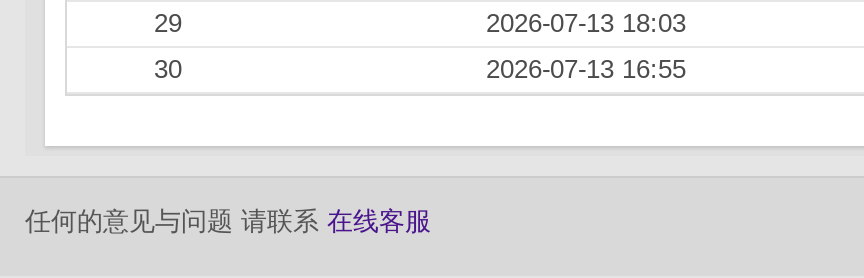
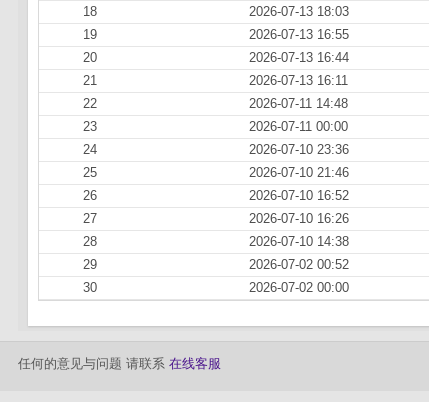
[154,8,182,38] 29 -> [82,4,96,19] 18
[154,54,182,84] 30 -> [82,27,96,42] 19
none -> [82,50,348,295] 20 | 2026-07-13 16:44 | 21 | 2026-07-13 16:11 | 22 | 2026-07-11 14:48 | 23 | 2026-07-11 00:00 | 24 | 2026-07-10 23:36 | 25 | 2026-07-10 21:46 | 26 | 2026-07-10 16:52 | 27 | 2026-07-10 16:26 | 28 | 2026-07-10 14:38 | 29 | 2026-07-02 00:52 | 30 | 2026-07-02 00:00

